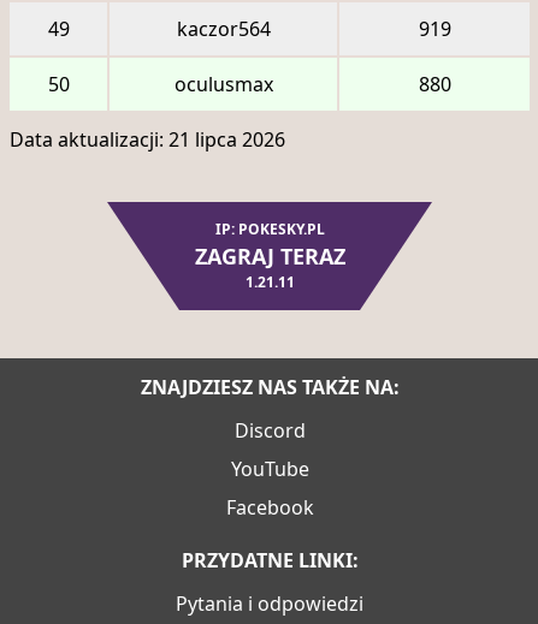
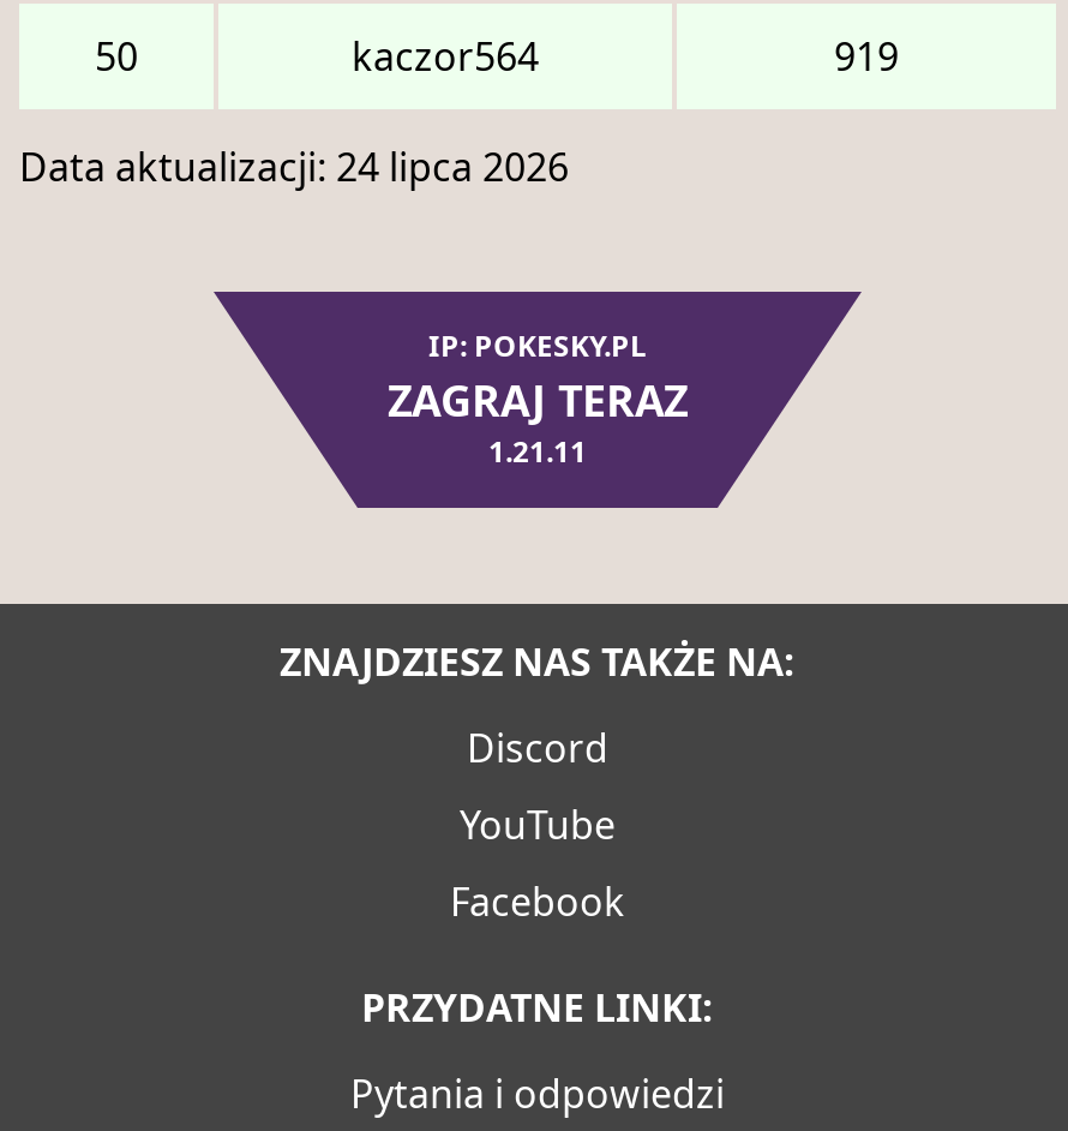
[48,16,69,42] 49 -> [95,30,138,83] 50
[10,71,451,153] 50 | oculusmax | 880 | Data aktualizacji: 21 lipca 2026 -> [19,140,569,193] Data aktualizacji: 24 lipca 2026

